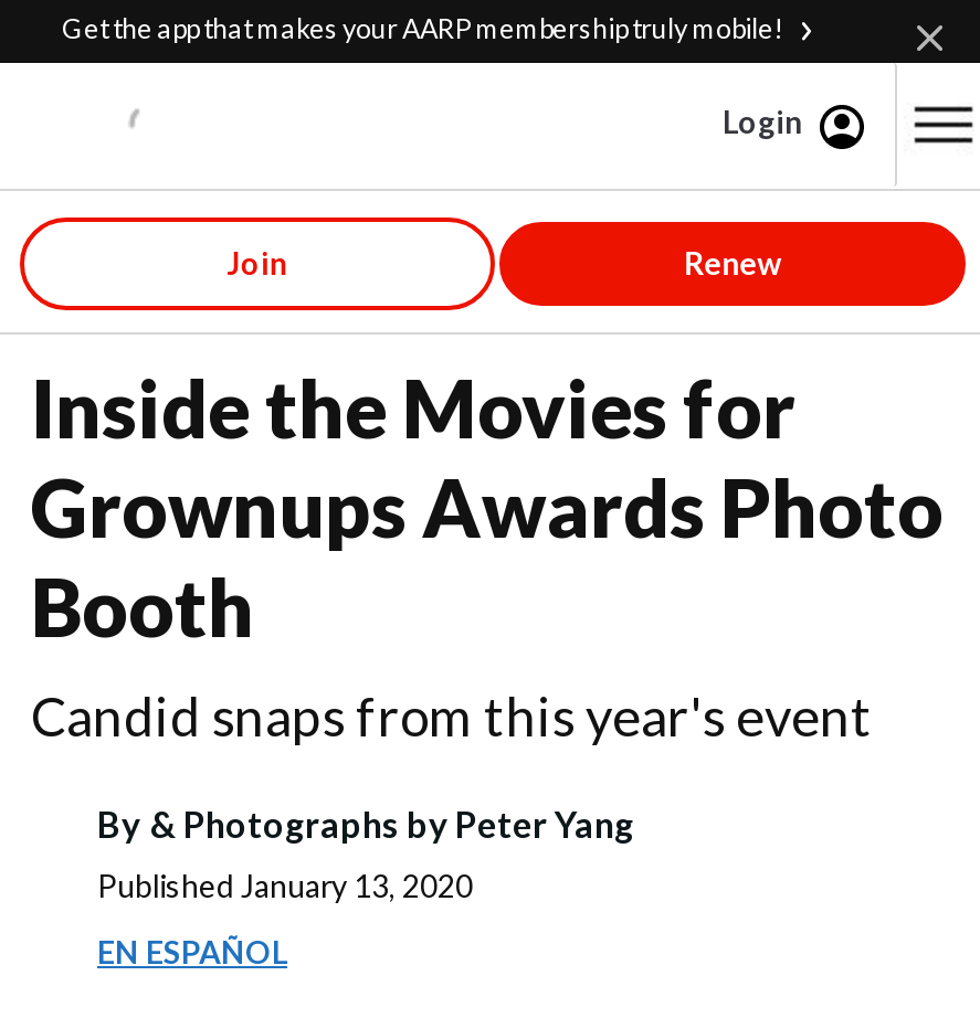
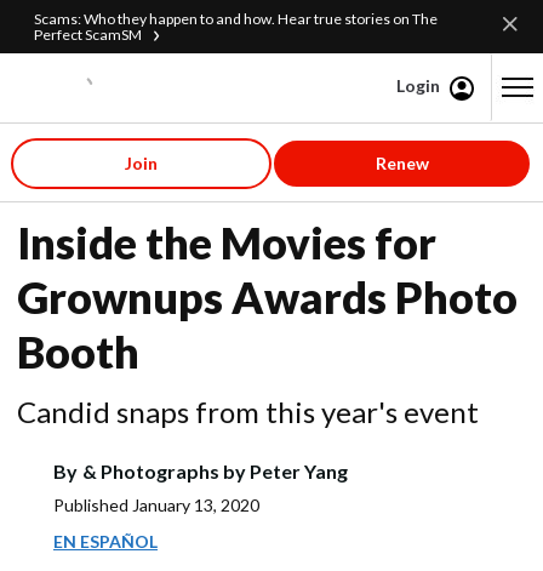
[62,12,784,45] Get the app that makes your AARP membership truly mobile! -> [34,9,438,43] Scams: Who they happen to and how. Hear true stories on The | Perfect ScamSM

